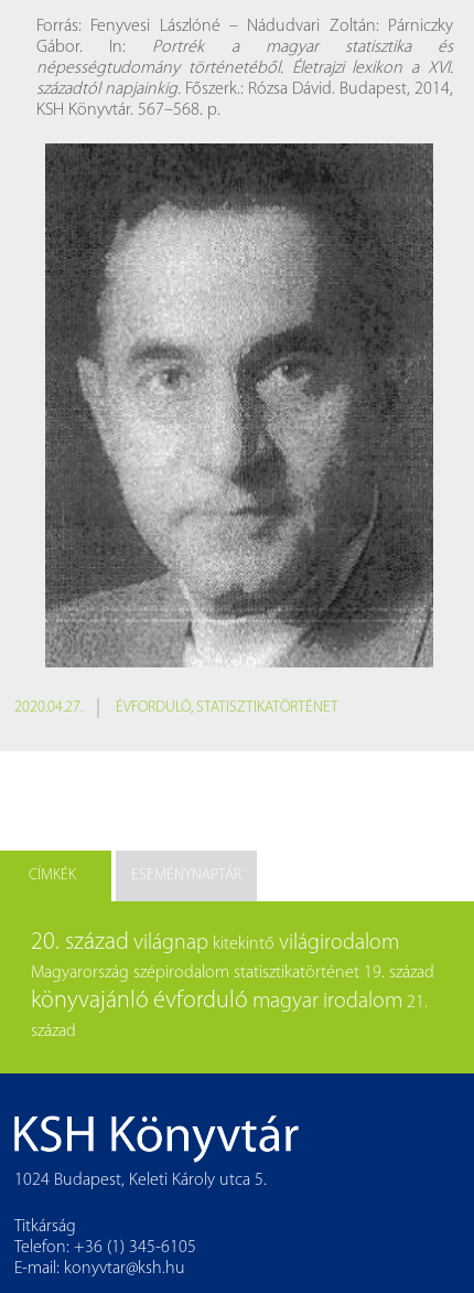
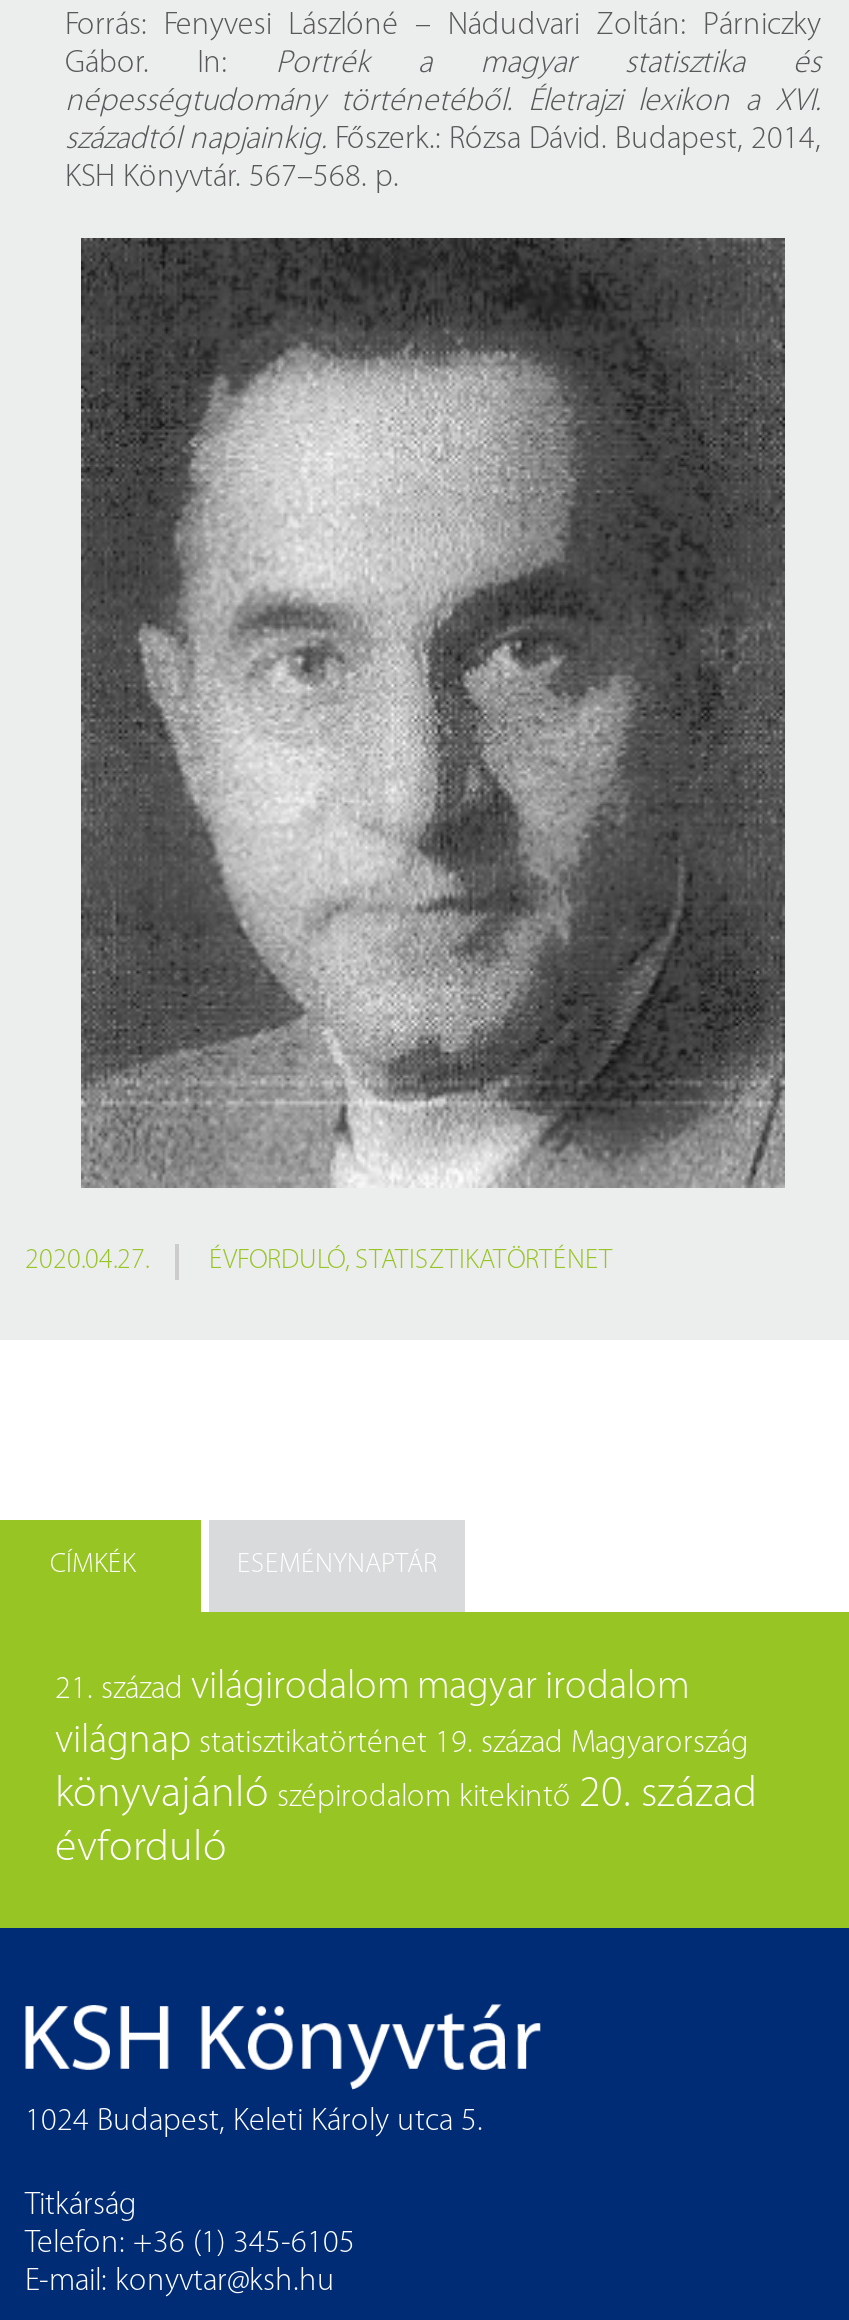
[31,930,434,1040] 20. század világnap kitekintő világirodalom | Magyarország szépirodalom statisztikatörténet 19. század | könyvajánló évforduló magyar irodalom 21. | század -> [55,1668,757,1872] 21. század világirodalom magyar irodalom | világnap statisztikatörténet 19. század Magyarország | könyvajánló szépirodalom kitekintő 20. század | évforduló

